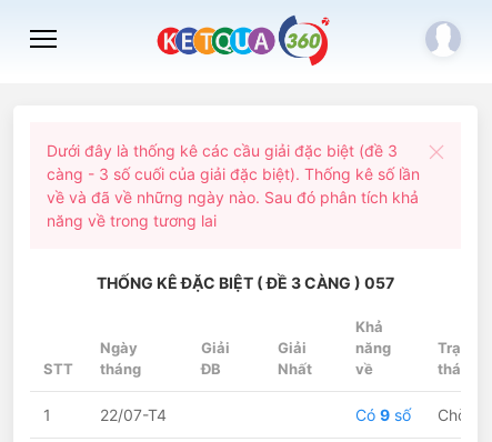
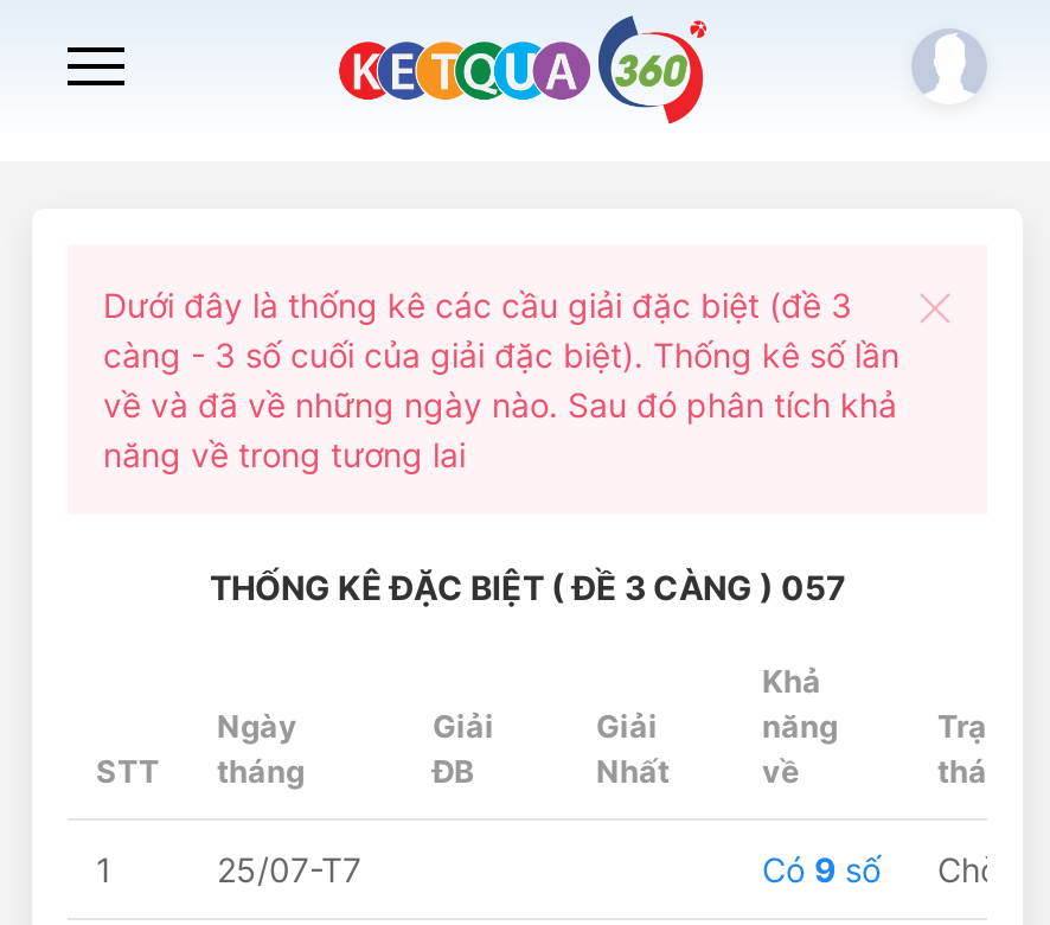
[100,405,167,424] 22/07-T4 -> [217,849,361,889] 25/07-T7

